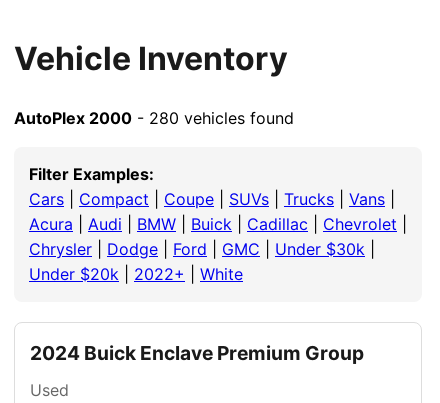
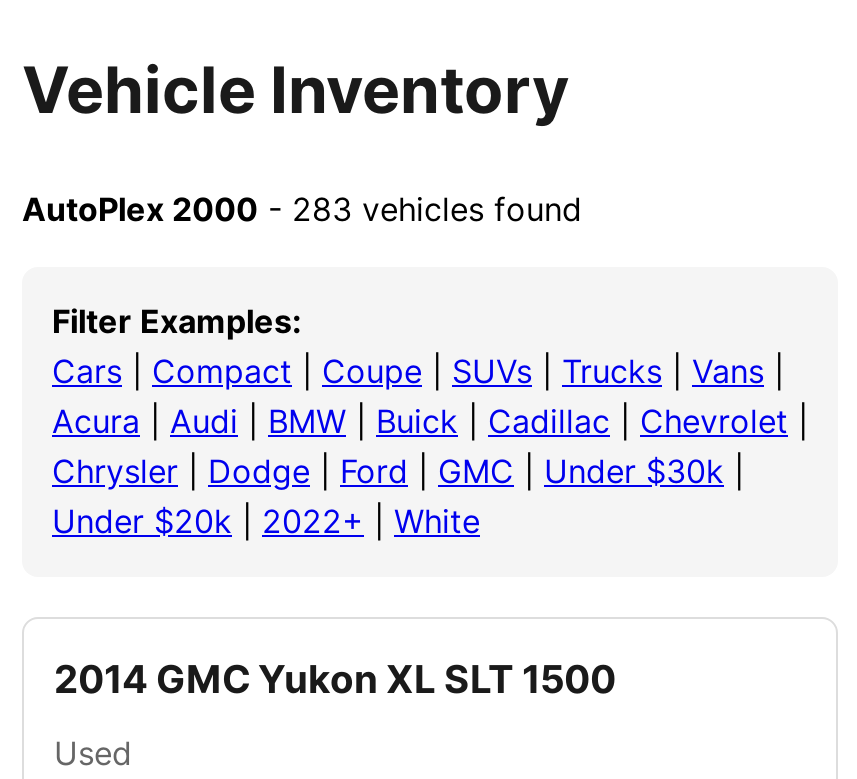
[14,108,294,128] AutoPlex 2000 - 280 vehicles found -> [22,189,582,229] AutoPlex 2000 - 283 vehicles found
[30,341,364,365] 2024 Buick Enclave Premium Group -> [54,655,616,703] 2014 GMC Yukon XL SLT 1500

